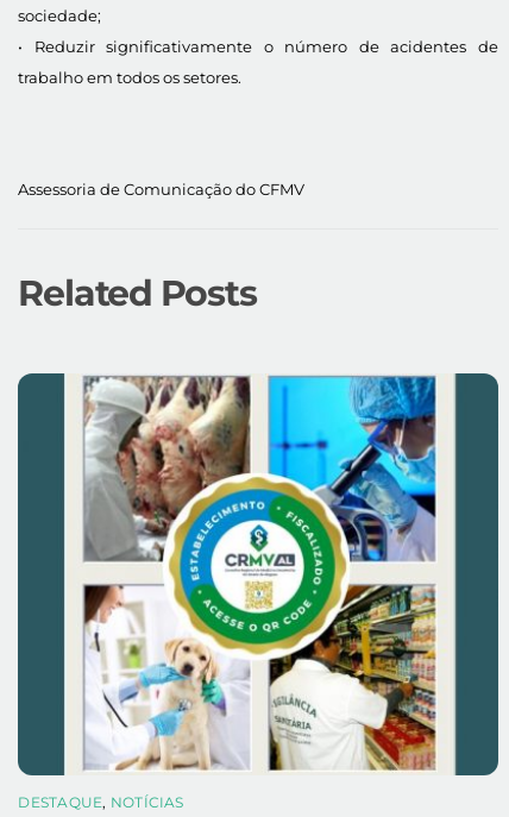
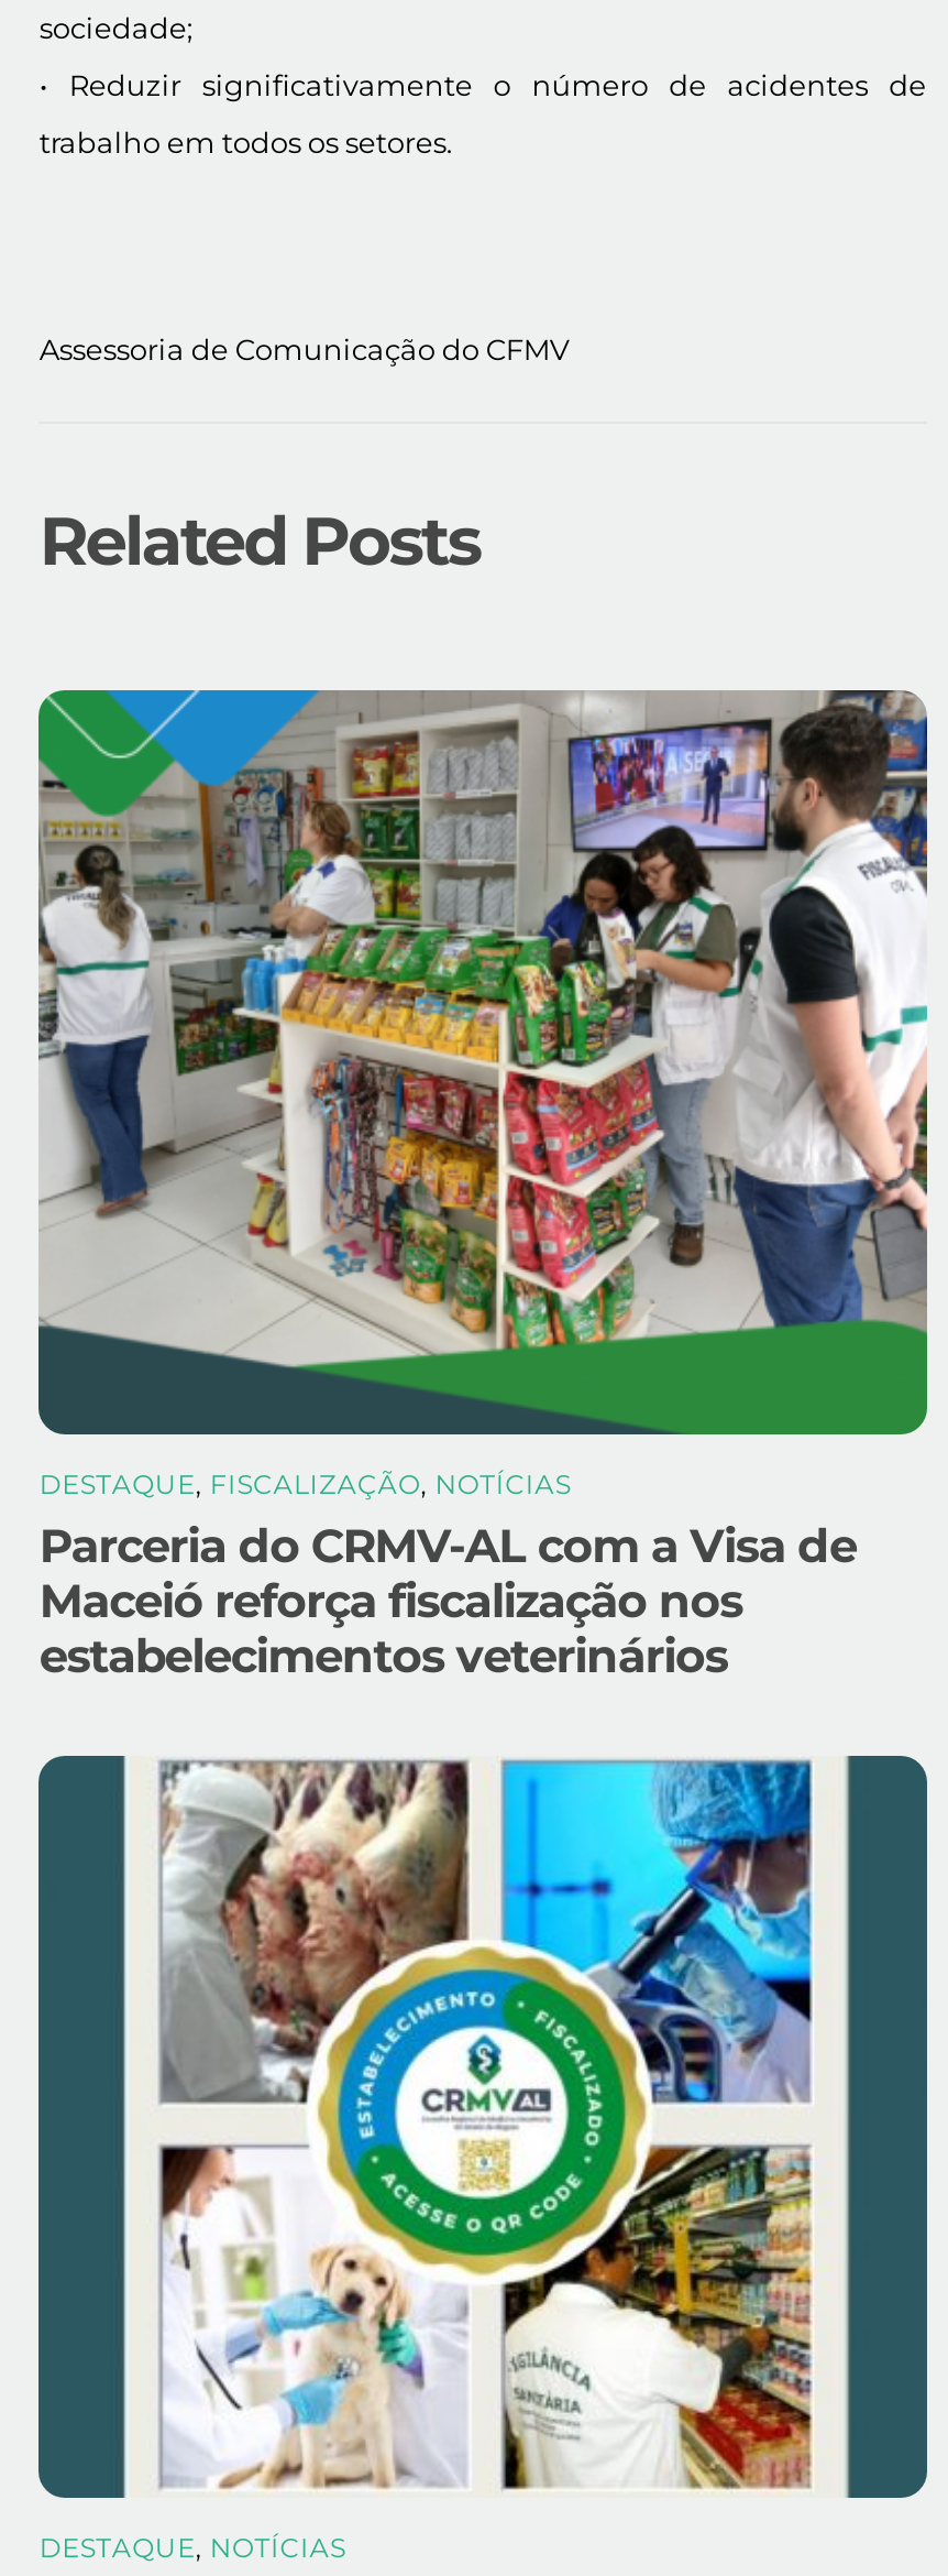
none -> [38,688,929,1683] [image] | DESTAQUE, FISCALIZAÇÃO, NOTÍCIAS | Parceria do CRMV-AL com a Visa de | Maceió reforça fiscalização nos | estabelecimentos veterinários

